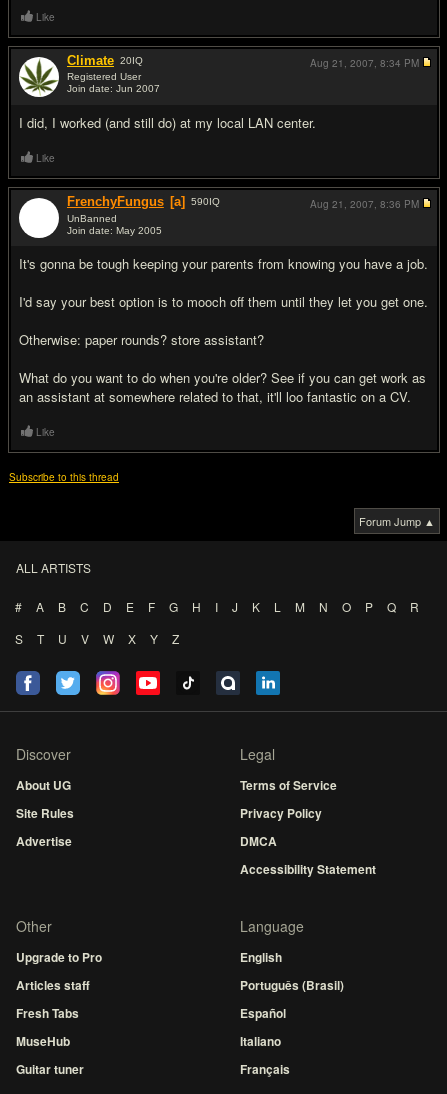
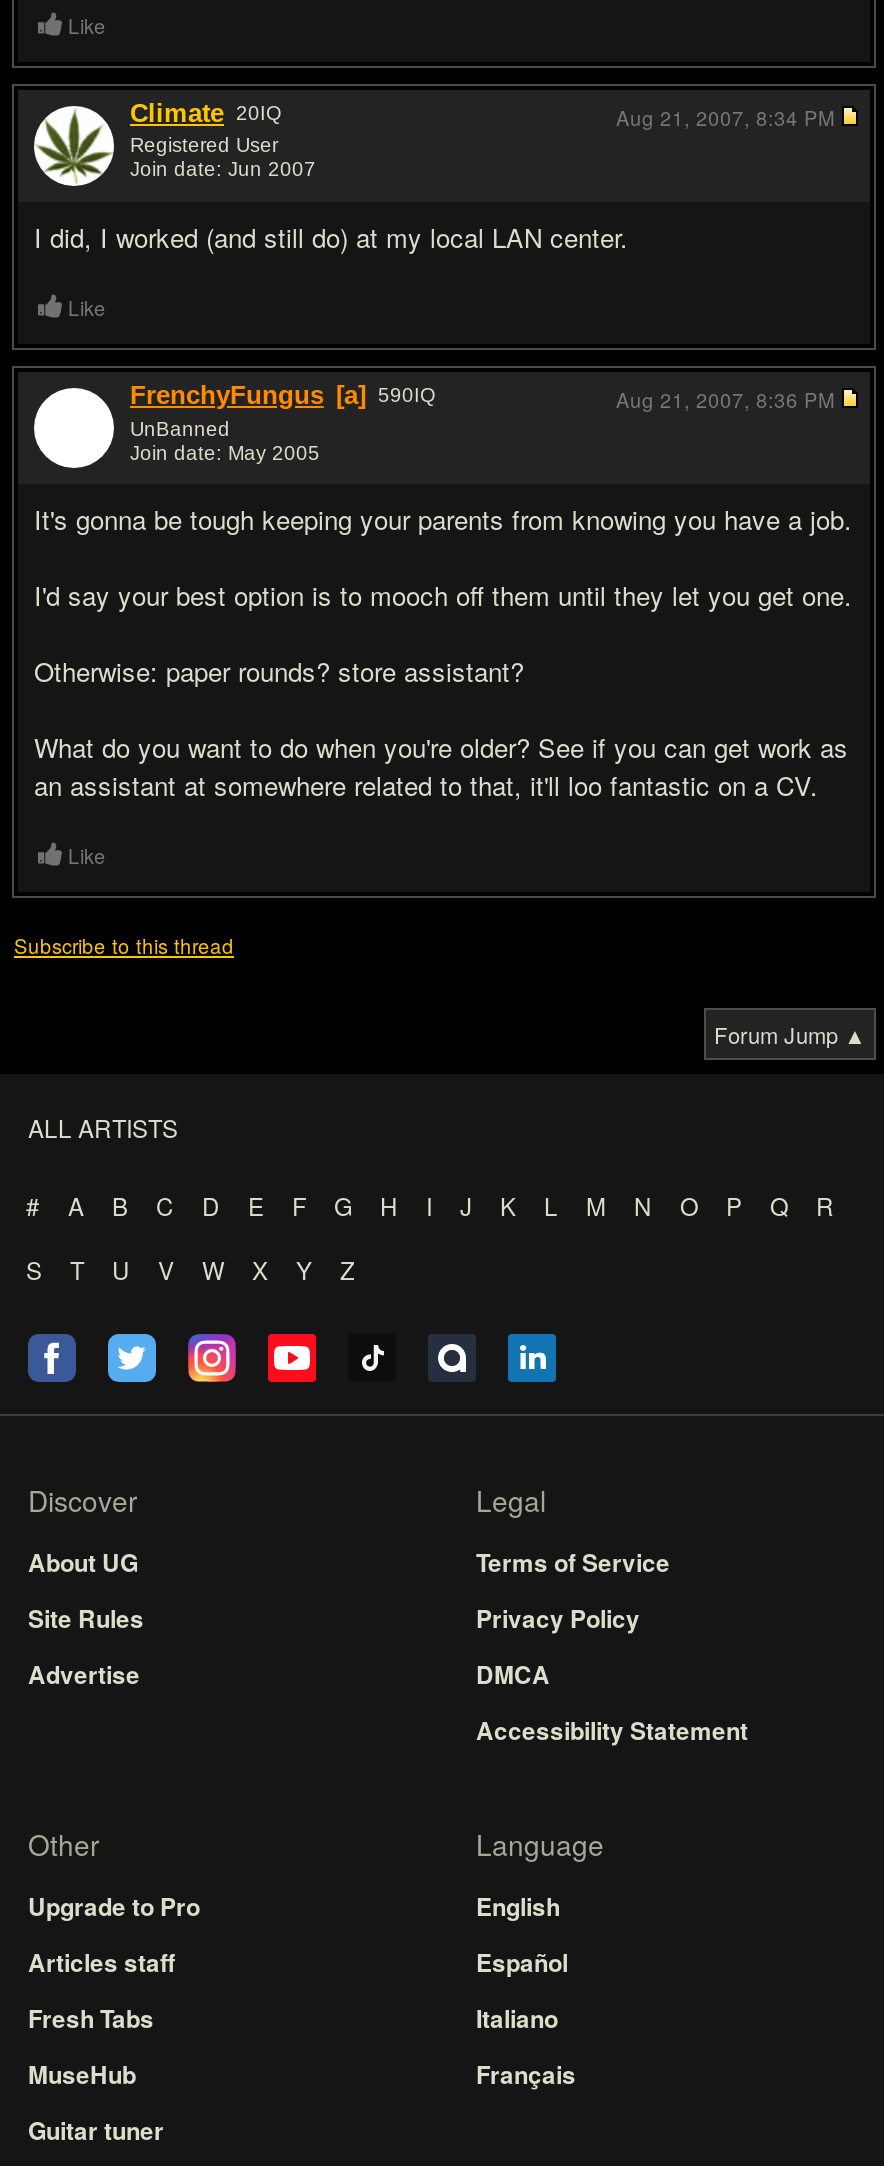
[240,976,344,994] Português (Brasil) -> none
moved [240,1004,290,1078] -> [476,1944,576,2092]: Español | Italiano | Français

